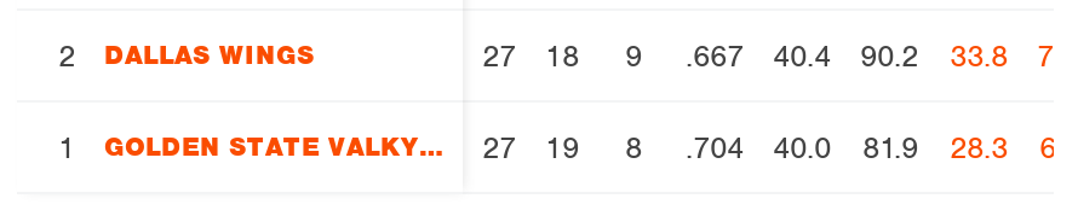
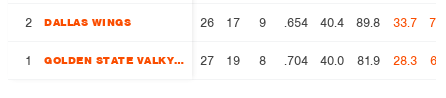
[482,35,516,76] 27 -> [200,14,214,31] 26
[545,35,579,76] 18 -> [226,14,240,31] 17
[686,35,744,76] .667 -> [284,14,308,31] .654
[860,35,918,76] 90.2 -> [356,14,380,31] 89.8
[950,35,1008,76] 33.8 -> [393,14,417,31] 33.7

